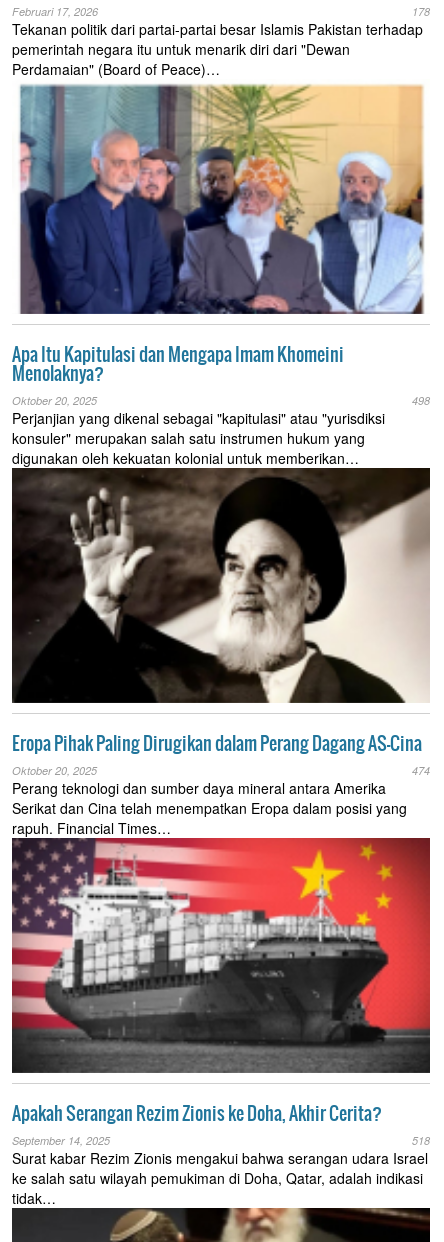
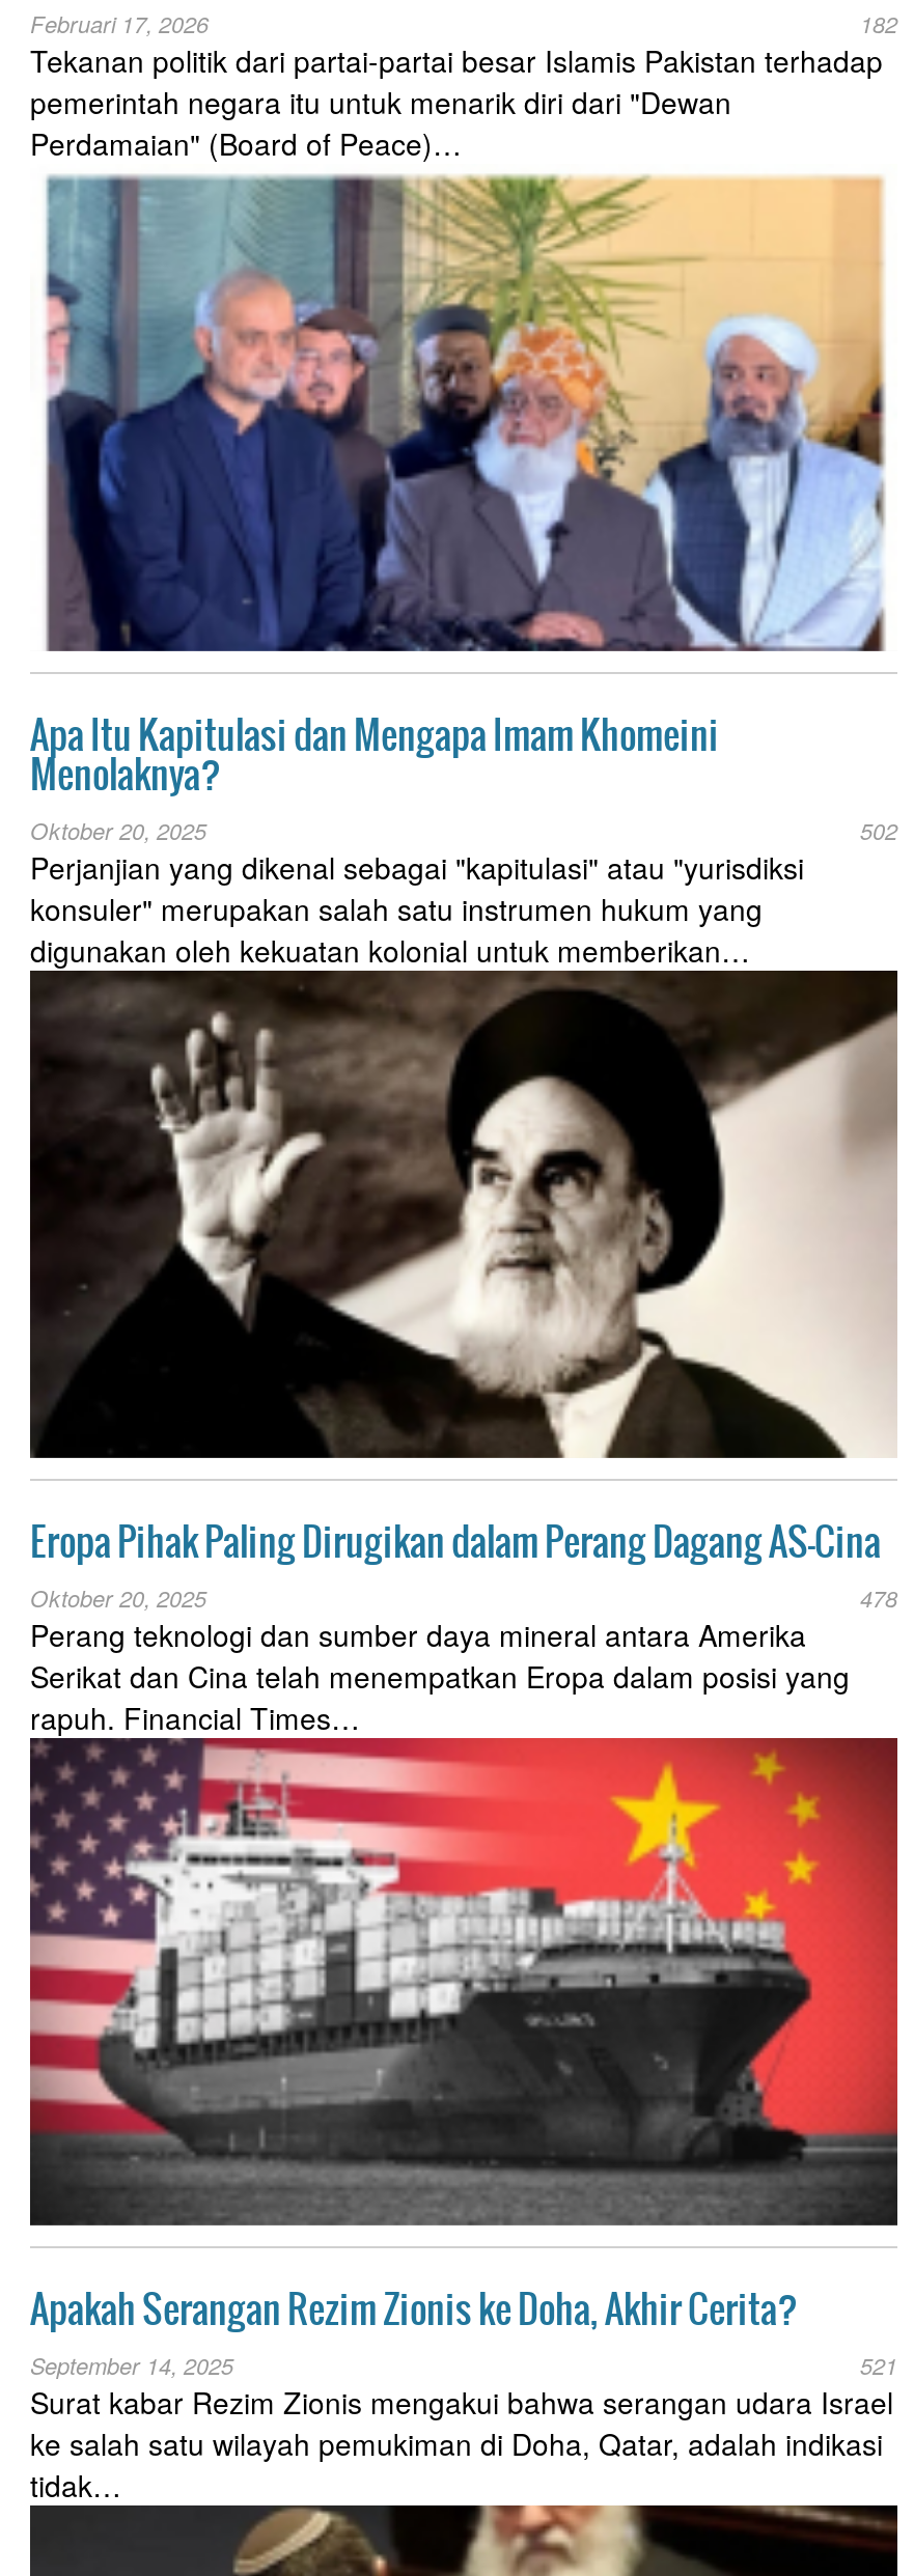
[412,3,430,18] 178 -> [860,7,897,38] 182
[412,393,430,408] 498 -> [860,814,897,845] 502
[412,763,430,778] 474 -> [860,1582,897,1613] 478
[412,1133,430,1148] 518 -> [860,2350,897,2381] 521

